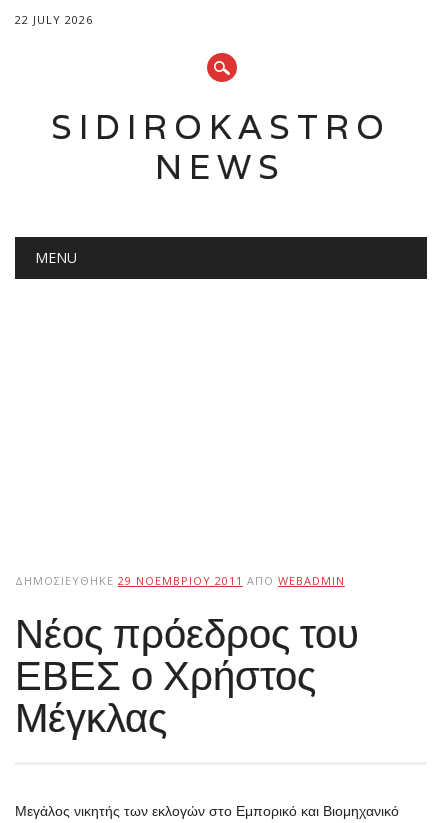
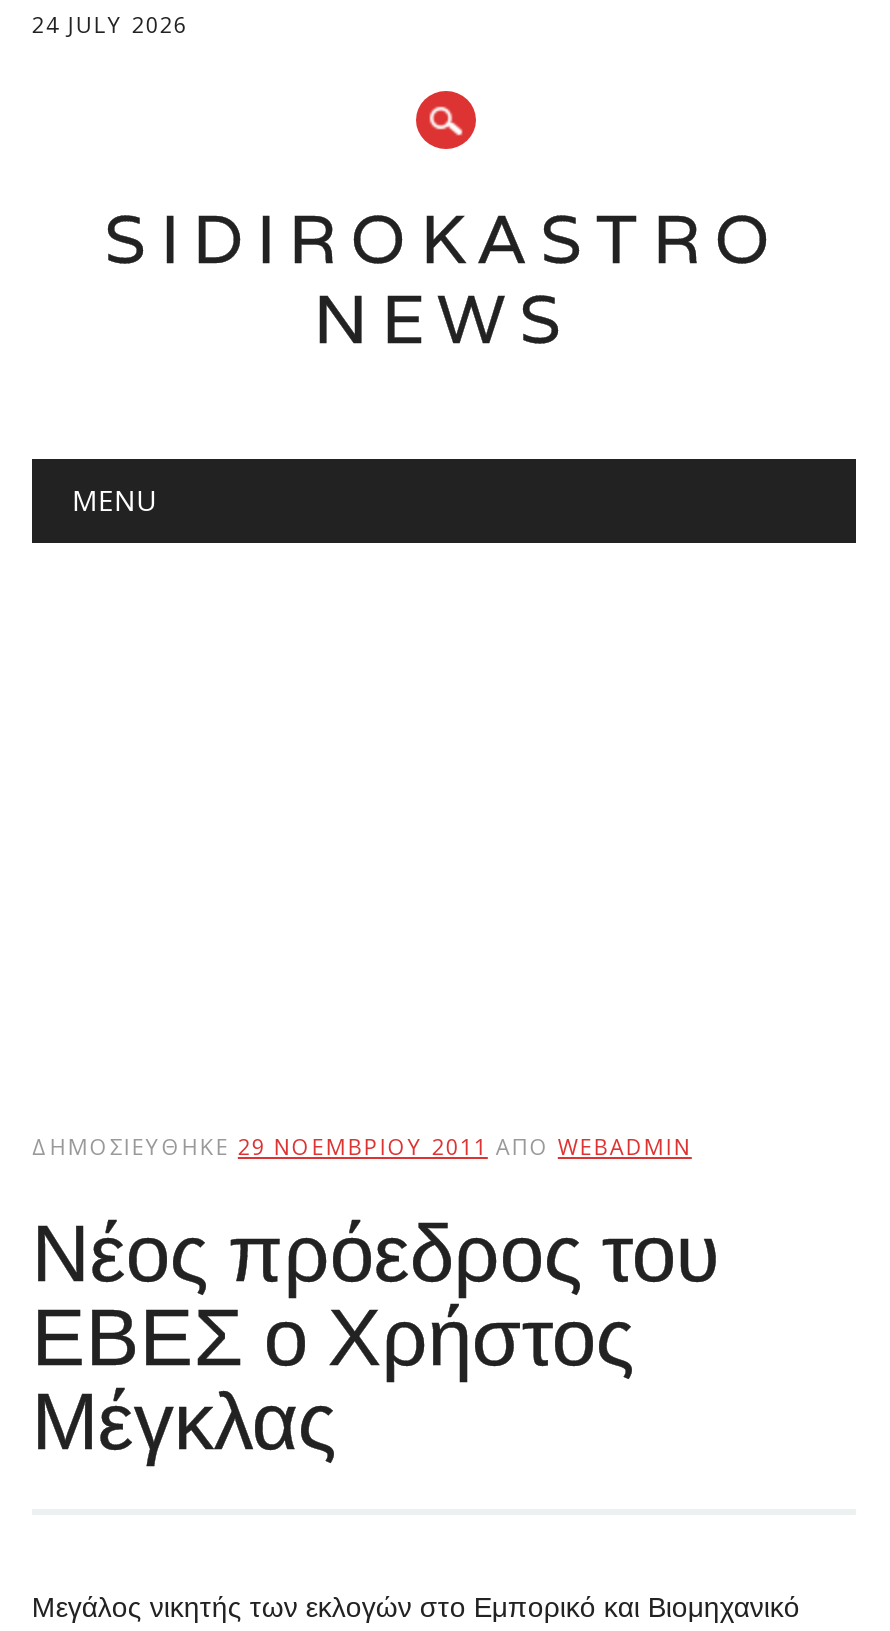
[15,12,93,27] 22 JULY 2026 -> [32,9,188,39] 24 JULY 2026

